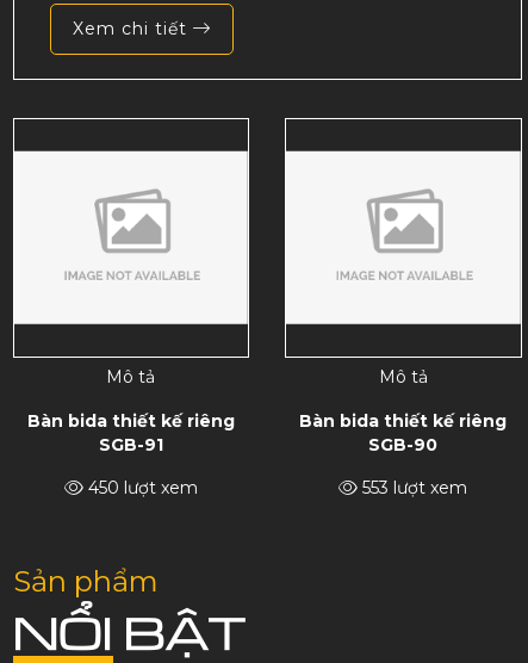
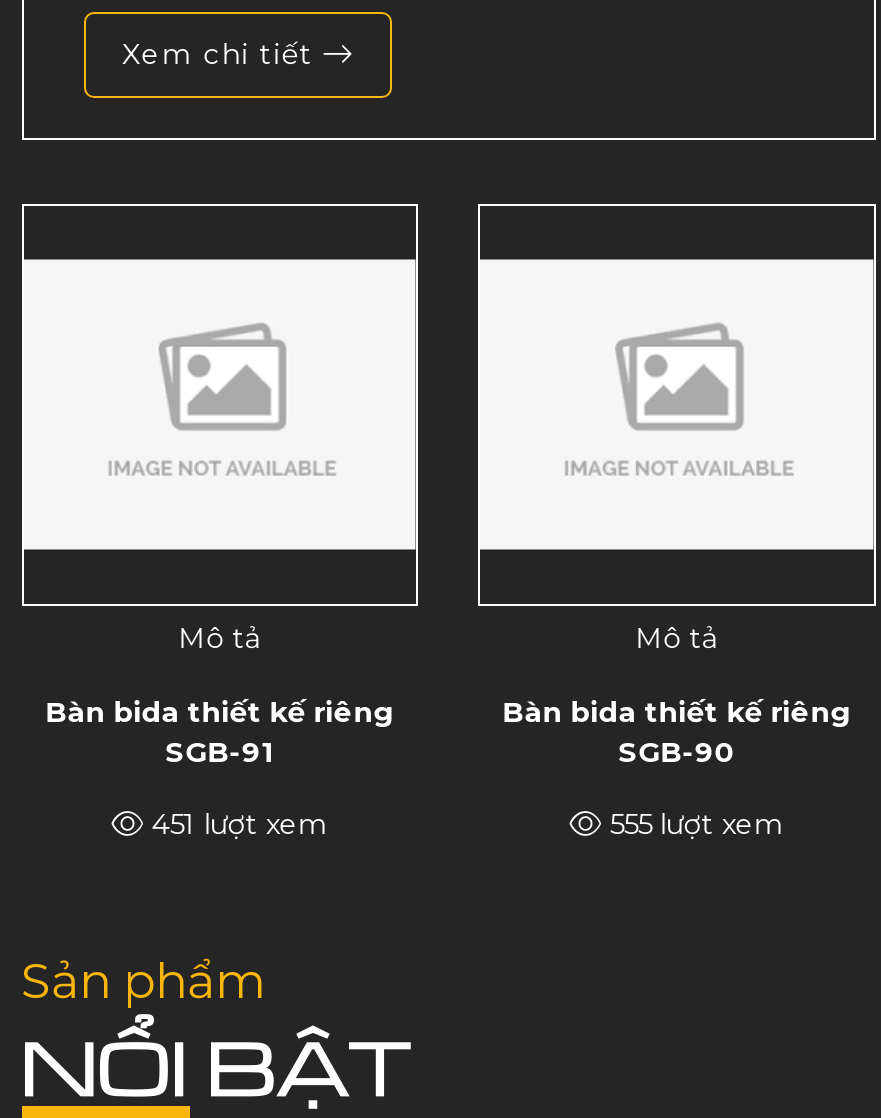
[83,477,198,499] 450 lượt xem -> [144,807,328,843] 451 lượt xem
[358,477,467,499] 553 lượt xem -> [602,807,784,843] 555 lượt xem

